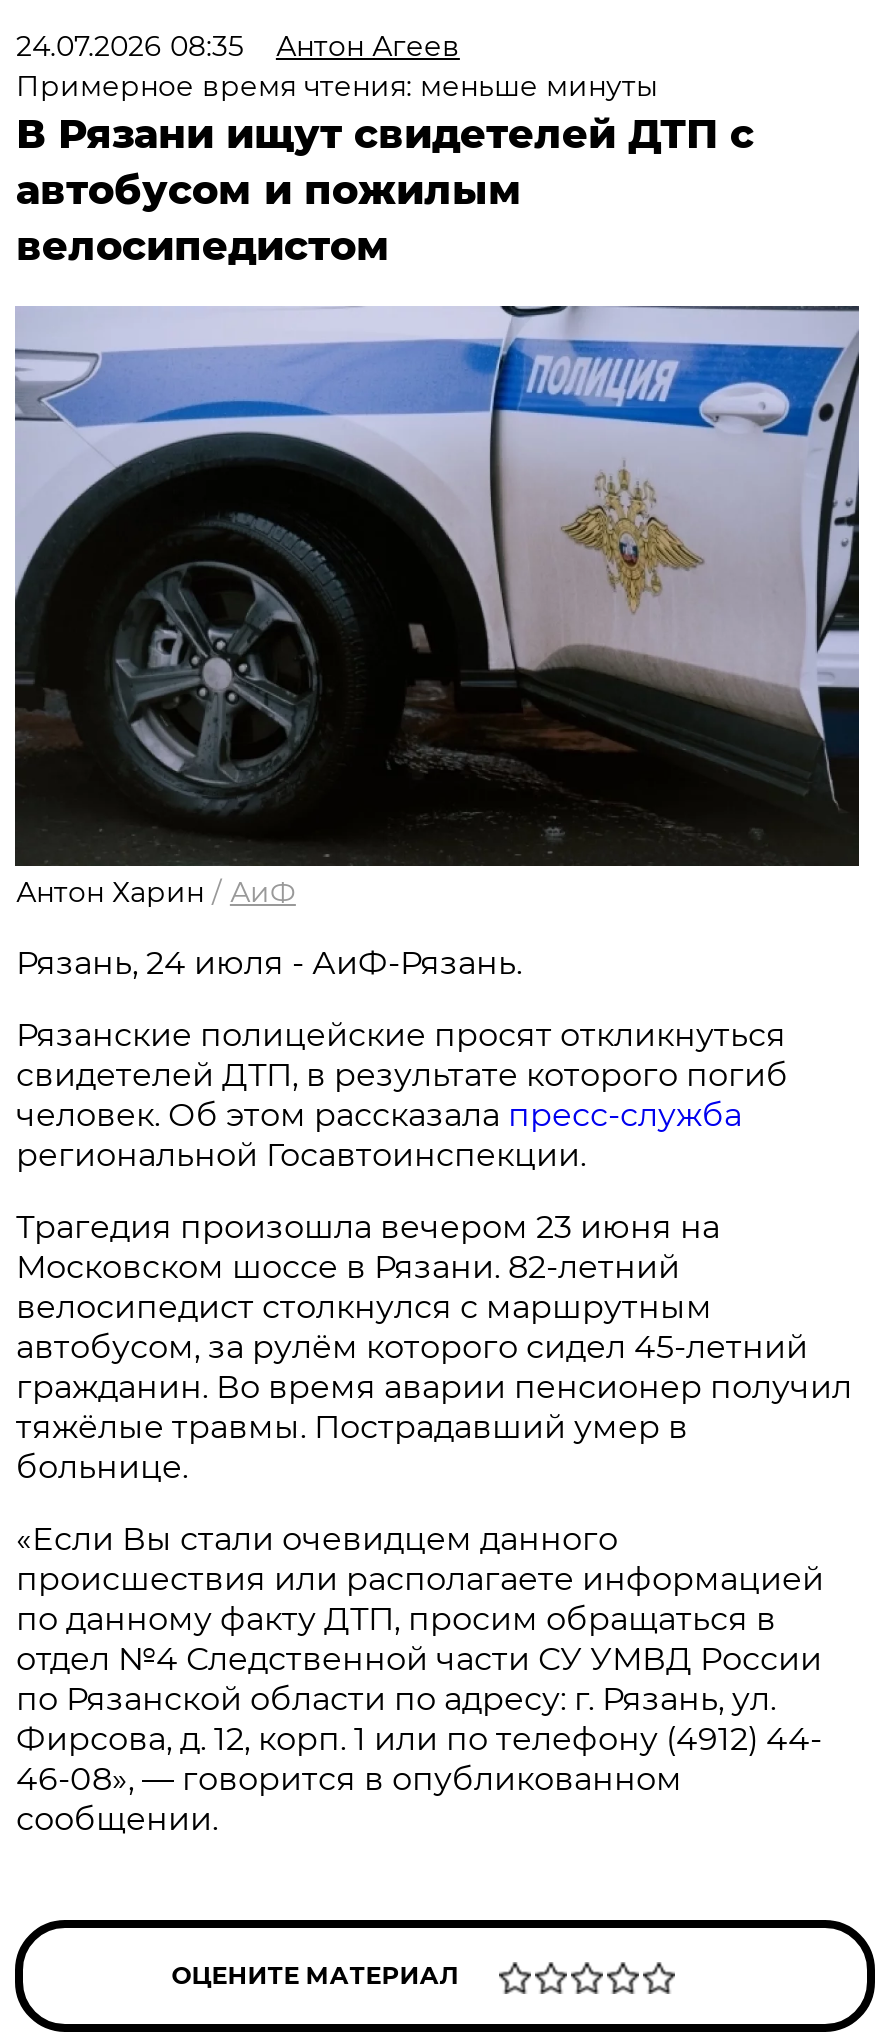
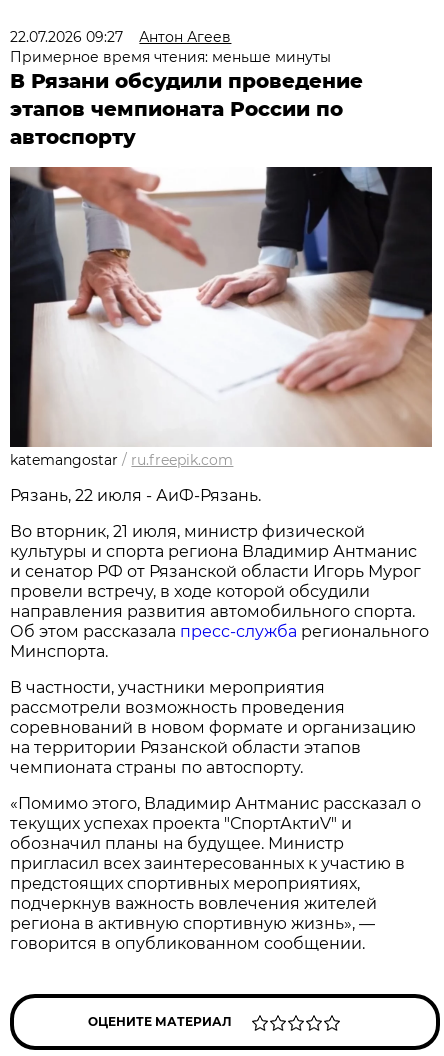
[16,28,460,64] 24.07.2026 08:35 Антон Агеев -> [10,28,231,46] 22.07.2026 09:27 Антон Агеев
[16,110,754,270] В Рязани ищут свидетелей ДТП с | автобусом и пожилым | велосипедистом -> [10,69,363,149] В Рязани обсудили проведение | этапов чемпионата России по | автоспорту
[13,304,861,910] [image] | Антон Харин / АиФ -> [9,166,433,469] [image] | katemangostar / ru.freepik.com
[16,944,522,982] Рязань, 24 июля - АиФ-Рязань. -> [10,486,261,505] Рязань, 22 июля - АиФ-Рязань.
[16,1016,788,1174] Рязанские полицейские просят откликнуться | свидетелей ДТП, в результате которого погиб | человек. Об этом рассказала пресс-служба | региональной Госавтоинспекции. -> [10,522,429,661] Во вторник, 21 июля, министр физической | культуры и спорта региона Владимир Антманис | и сенатор РФ от Рязанской области Игорь Мурог | провели встречу, в ходе которой обсудили | направления развития автомобильного спорта. | Об этом рассказала пресс-служба регионального | Минспорта.
[16,1208,852,1486] Трагедия произошла вечером 23 июня на | Московском шоссе в Рязани. 82-летний | велосипедист столкнулся с маршрутным | автобусом, за рулём которого сидел 45-летний | гражданин. Во время аварии пенсионер получил | тяжёлые травмы. Пострадавший умер в | больнице. -> [10,678,416,777] В частности, участники мероприятия | рассмотрели возможность проведения | соревнований в новом формате и организацию | на территории Рязанской области этапов | чемпионата страны по автоспорту.
[16,1520,824,1838] «Если Вы стали очевидцем данного | происшествия или располагаете информацией | по данному факту ДТП, просим обращаться в | отдел №4 Следственной части СУ УМВД России | по Рязанской области по адресу: г. Рязань, ул. | Фирсова, д. 12, корп. 1 или по телефону (4912) 44- | 46-08», — говорится в опубликованном | сообщении. -> [10,794,421,953] «Помимо этого, Владимир Антманис рассказал о | текущих успехах проекта "СпортАктиV" и | обозначил планы на будущее. Министр | пригласил всех заинтересованных к участию в | предстоящих спортивных мероприятиях, | подчеркнув важность вовлечения жителей | региона в активную спортивную жизнь», — | говорится в опубликованном сообщении.

